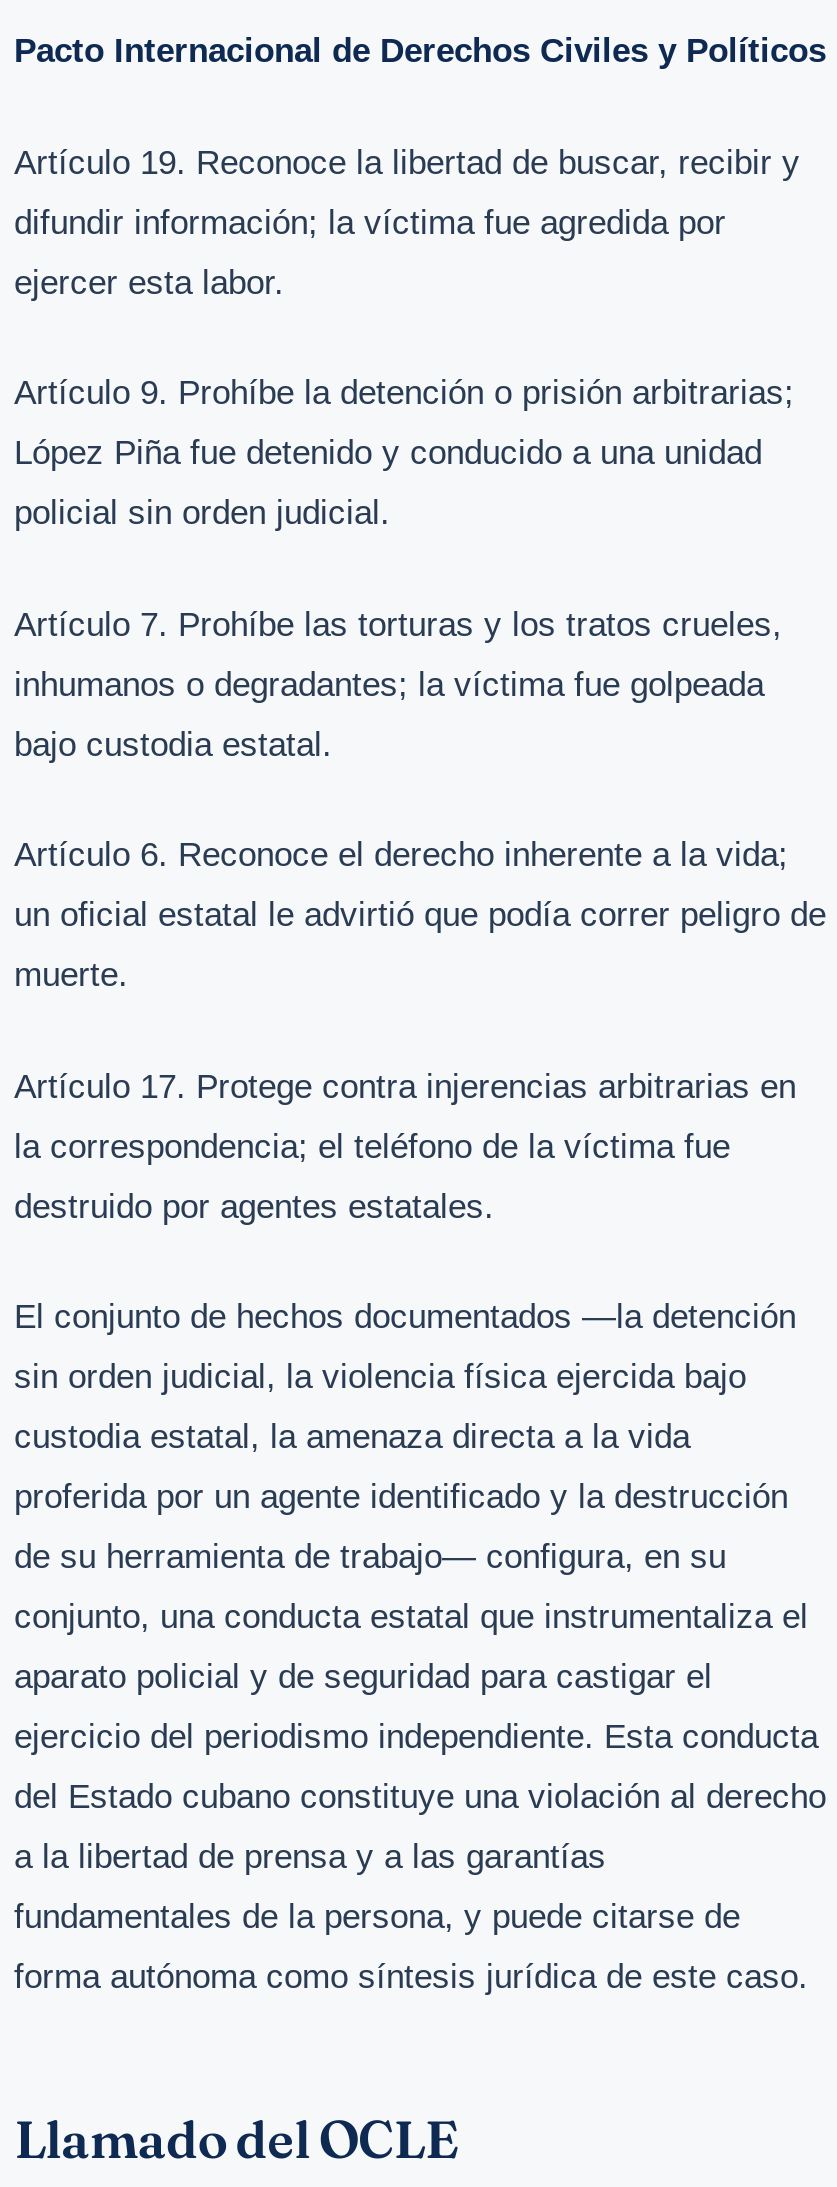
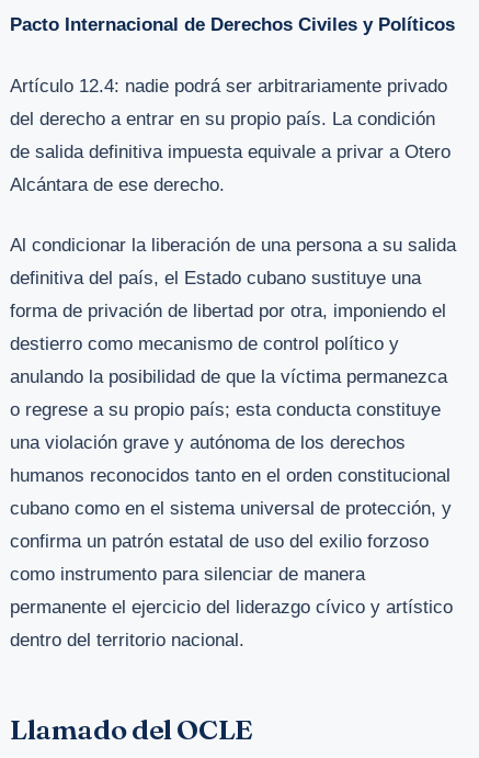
[14,144,826,1997] Artículo 19. Reconoce la libertad de buscar, recibir y | difundir información; la víctima fue agredida por | ejercer esta labor. | Artículo 9. Prohíbe la detención o prisión arbitrarias; | López Piña fue detenido y conducido a una unidad | policial sin orden judicial. | Artículo 7. Prohíbe las torturas y los tratos crueles, | inhumanos o degradantes; la víctima fue golpeada | bajo custodia estatal. | Artículo 6. Reconoce el derecho inherente a la vida; | un oficial estatal le advirtió que podía correr peligro de | muerte. | Artículo 17. Protege contra injerencias arbitrarias en | la correspondencia; el teléfono de la víctima fue | destruido por agentes estatales. | El conjunto de hechos documentados —la detención | sin orden judicial, la violencia física ejercida bajo | custodia estatal, la amenaza directa a la vida | proferida por un agente identificado y la destrucción | de su herramienta de trabajo— configura, en su | conjunto, una conducta estatal que instrumentaliza el | aparato policial y de seguridad para castigar el | ejercicio del periodismo independiente. Esta conducta | del Estado cubano constituye una violación al derecho | a la libertad de prensa y a las garantías | fundamentales de la persona, y puede citarse de | forma autónoma como síntesis jurídica de este caso. -> [10,76,456,651] Artículo 12.4: nadie podrá ser arbitrariamente privado | del derecho a entrar en su propio país. La condición | de salida definitiva impuesta equivale a privar a Otero | Alcántara de ese derecho. | Al condicionar la liberación de una persona a su salida | definitiva del país, el Estado cubano sustituye una | forma de privación de libertad por otra, imponiendo el | destierro como mecanismo de control político y | anulando la posibilidad de que la víctima permanezca | o regrese a su propio país; esta conducta constituye | una violación grave y autónoma de los derechos | humanos reconocidos tanto en el orden constitucional | cubano como en el sistema universal de protección, y | confirma un patrón estatal de uso del exilio forzoso | como instrumento para silenciar de manera | permanente el ejercicio del liderazgo cívico y artístico | dentro del territorio nacional.

